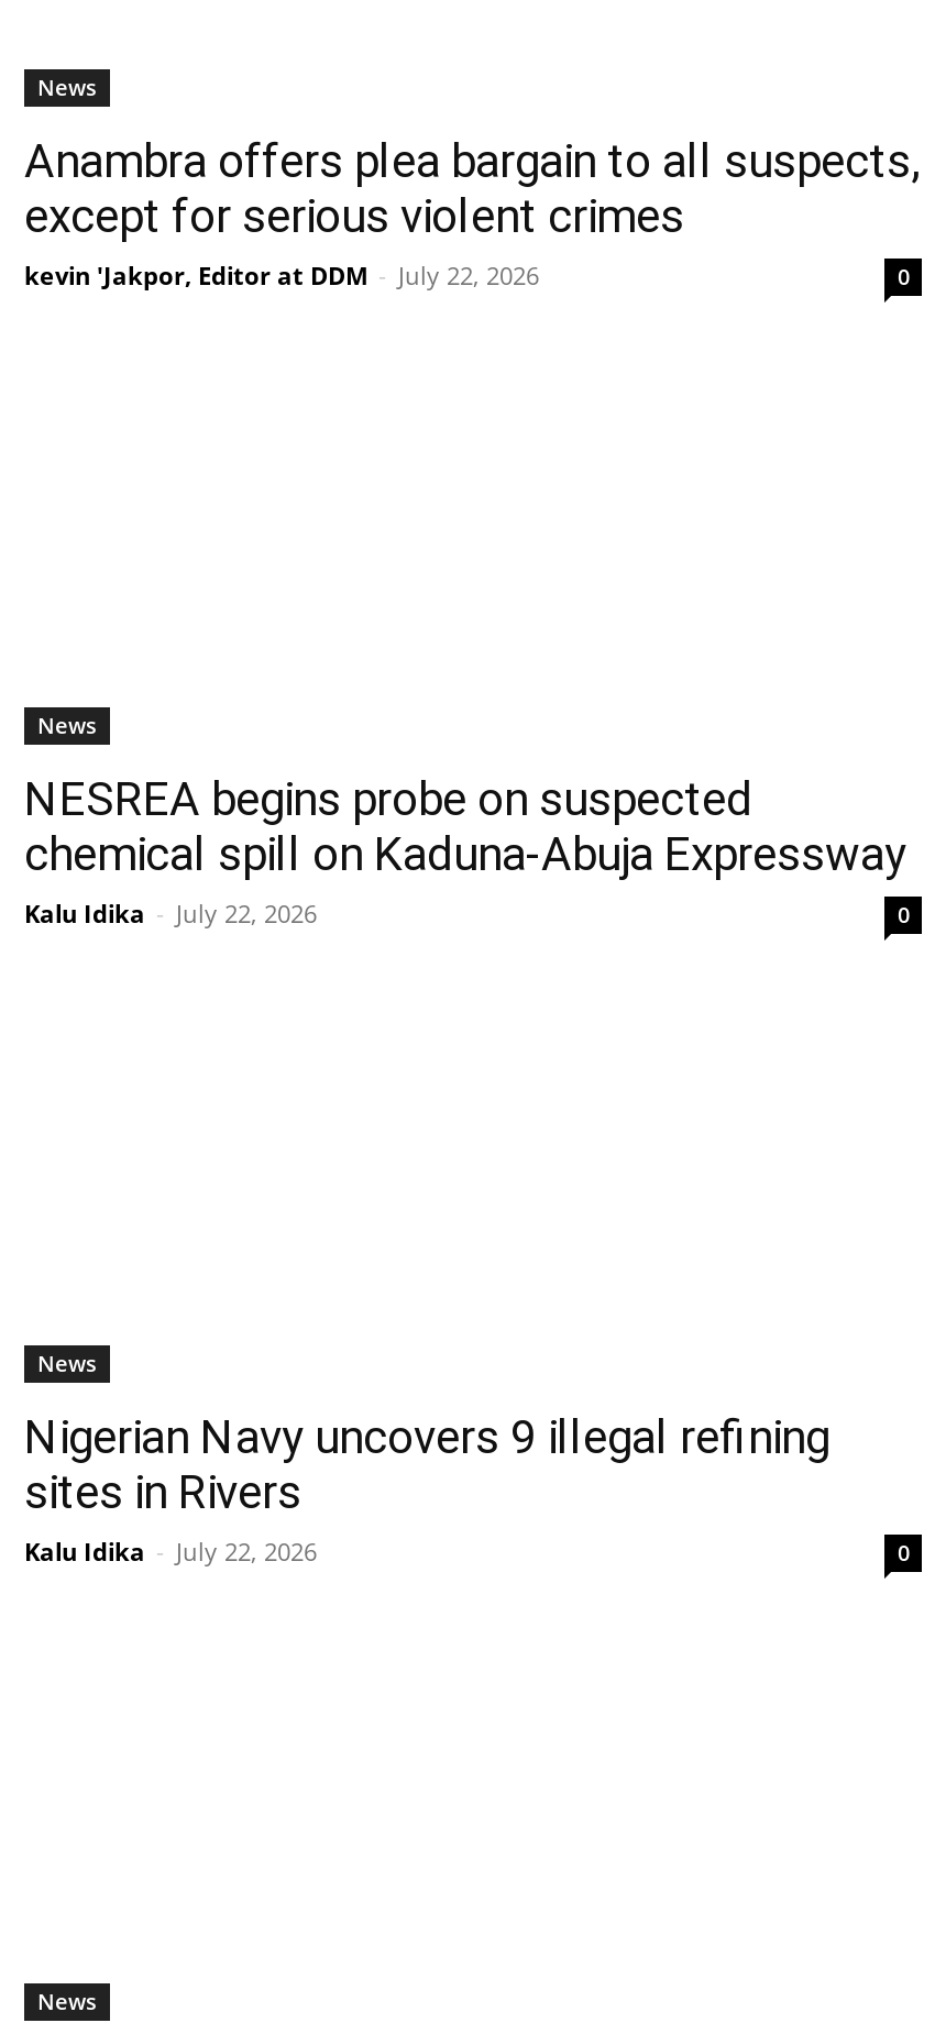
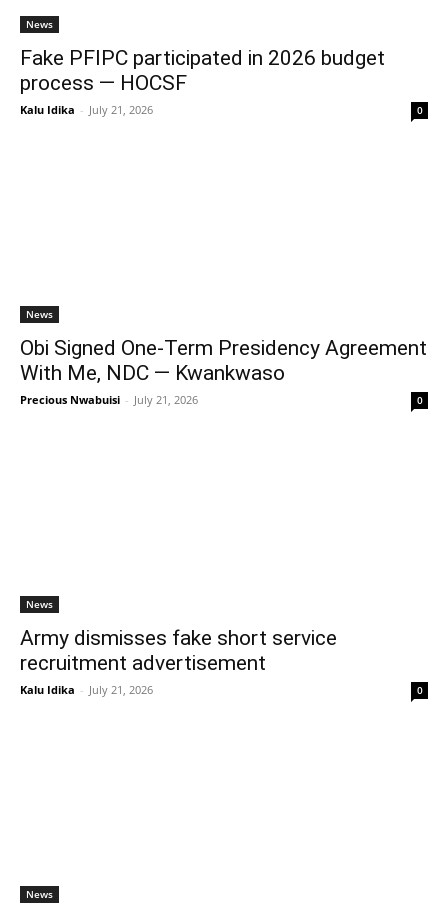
[24,135,920,292] Anambra offers plea bargain to all suspects, | except for serious violent crimes | kevin 'Jakpor, Editor at DDM - July 22, 2026 -> [20,46,385,117] Fake PFIPC participated in 2026 budget | process — HOCSF | Kalu Idika - July 21, 2026
[24,773,906,930] NESREA begins probe on suspected | chemical spill on Kaduna-Abuja Expressway | Kalu Idika - July 22, 2026 -> [20,336,427,407] Obi Signed One-Term Presidency Agreement | With Me, NDC — Kwankwaso | Precious Nwabuisi - July 21, 2026
[24,1411,829,1568] Nigerian Navy uncovers 9 illegal refining | sites in Rivers | Kalu Idika - July 22, 2026 -> [20,626,337,697] Army dismisses fake short service | recruitment advertisement | Kalu Idika - July 21, 2026

